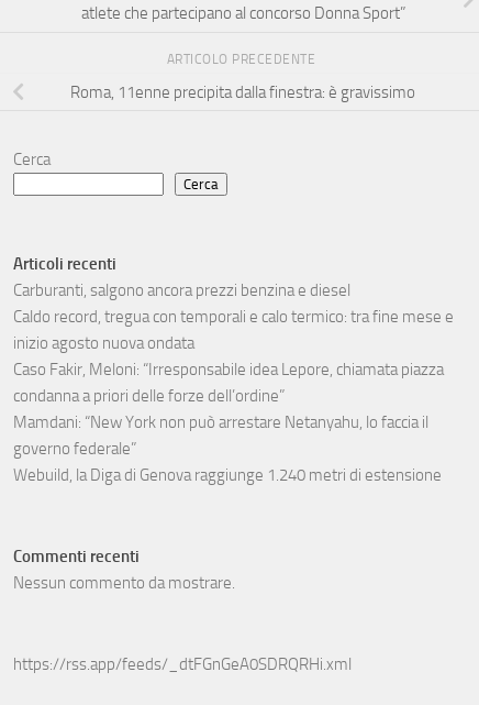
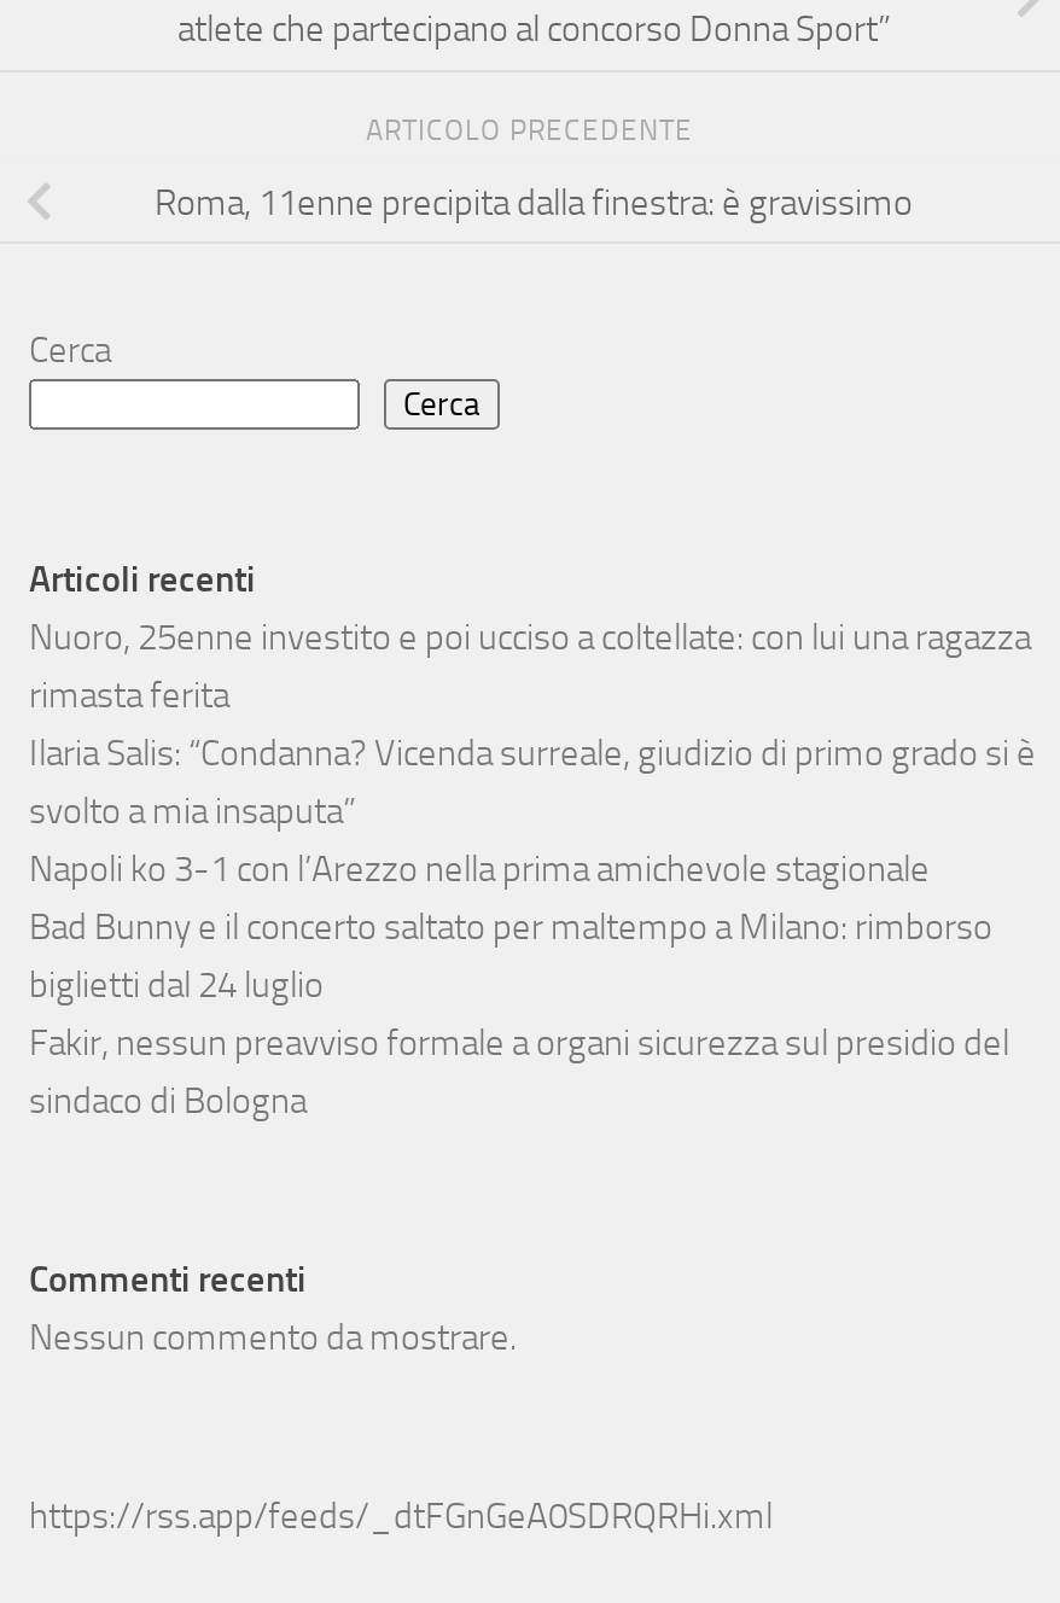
[13,280,454,485] Carburanti, salgono ancora prezzi benzina e diesel | Caldo record, tregua con temporali e calo termico: tra fine mese e | inizio agosto nuova ondata | Caso Fakir, Meloni: “Irresponsabile idea Lepore, chiamata piazza | condanna a priori delle forze dell’ordine” | Mamdani: “New York non può arrestare Netanyahu, lo faccia il | governo federale” | Webuild, la Diga di Genova raggiunge 1.240 metri di estensione -> [29,615,1036,1122] Nuoro, 25enne investito e poi ucciso a coltellate: con lui una ragazza | rimasta ferita | Ilaria Salis: “Condanna? Vicenda surreale, giudizio di primo grado si è | svolto a mia insaputa” | Napoli ko 3-1 con l’Arezzo nella prima amichevole stagionale | Bad Bunny e il concerto saltato per maltempo a Milano: rimborso | biglietti dal 24 luglio | Fakir, nessun preavviso formale a organi sicurezza sul presidio del | sindaco di Bologna

